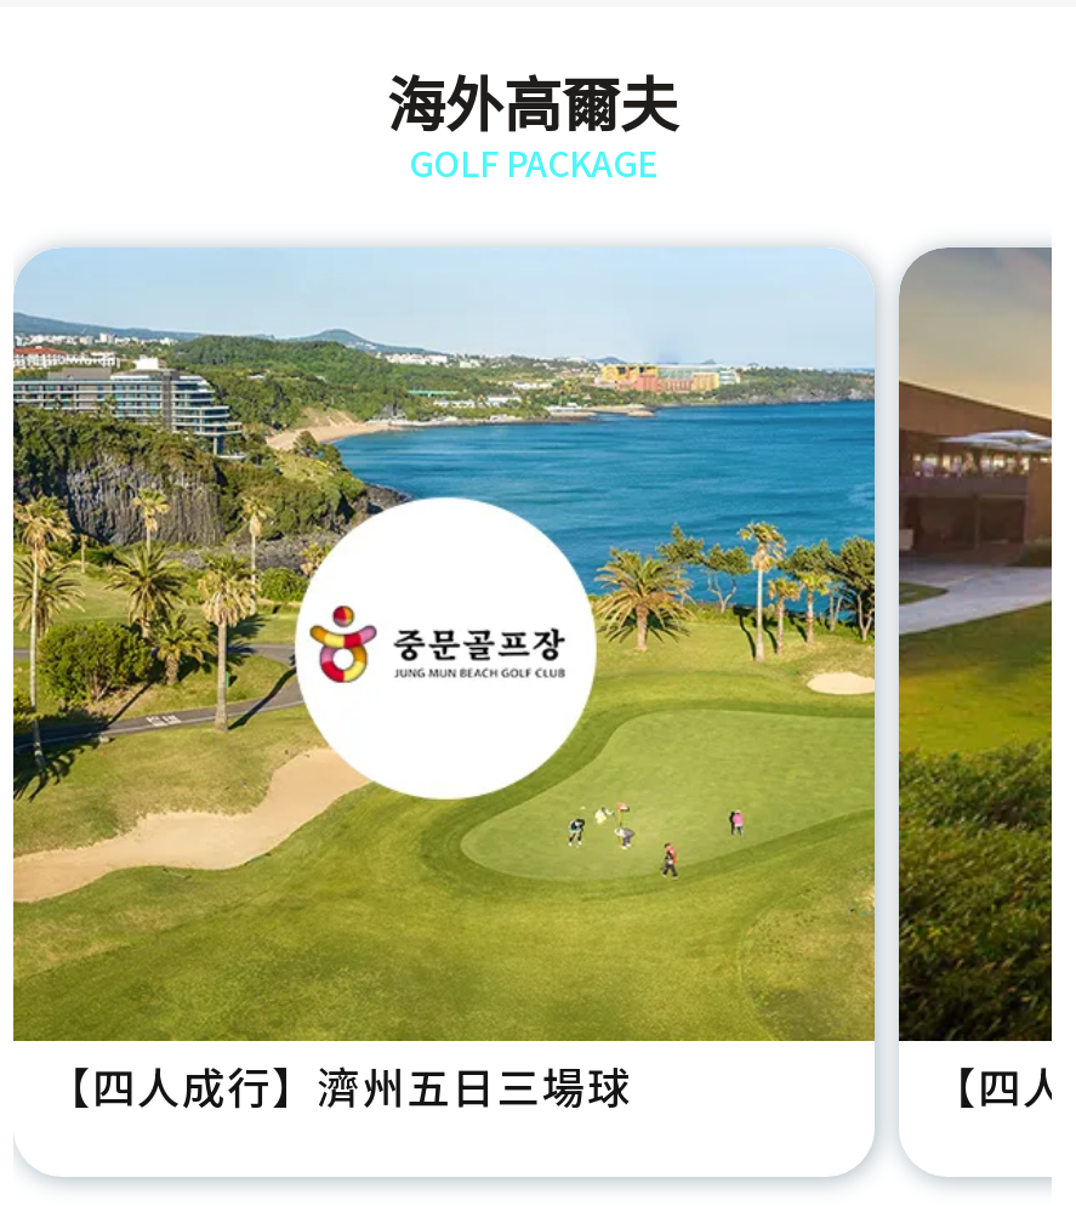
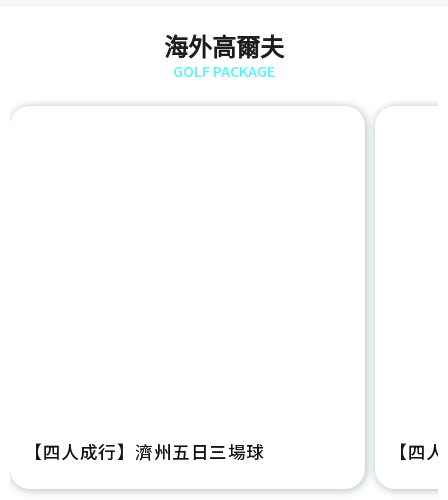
[11,248,877,1043] [image] -> none
[896,245,1054,1043] [image] -> none

